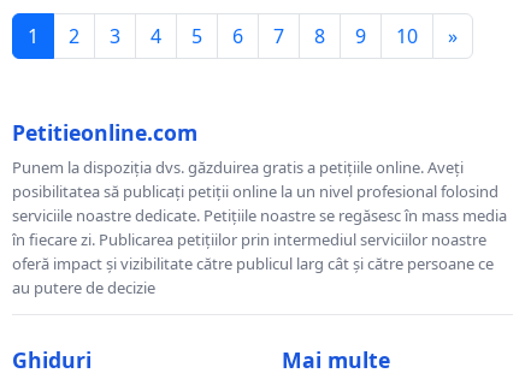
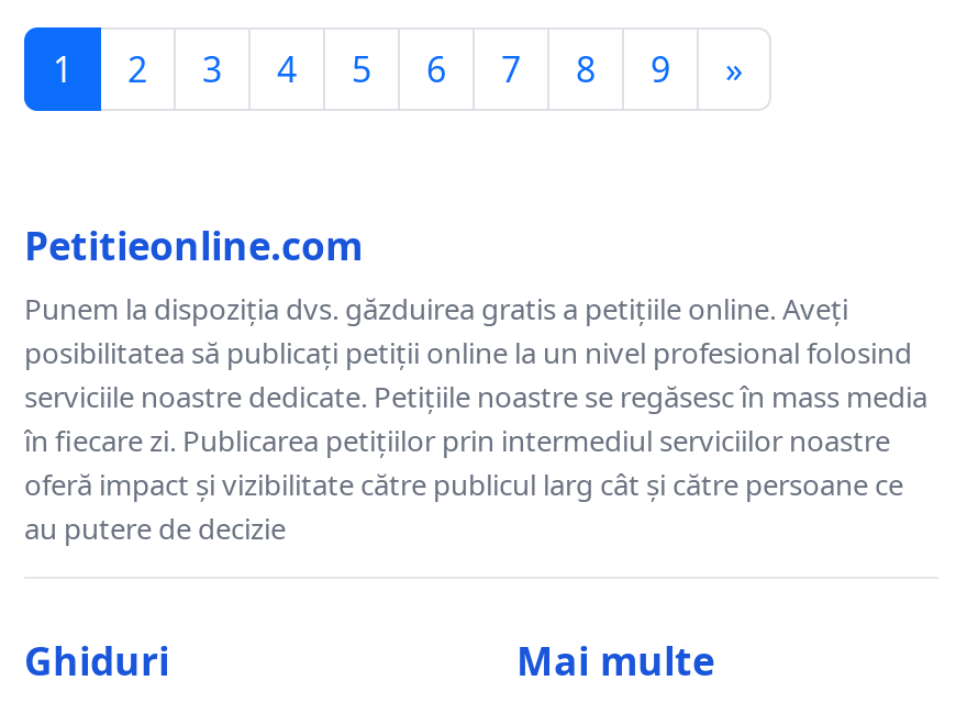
[396,23,418,49] 10 -> none

